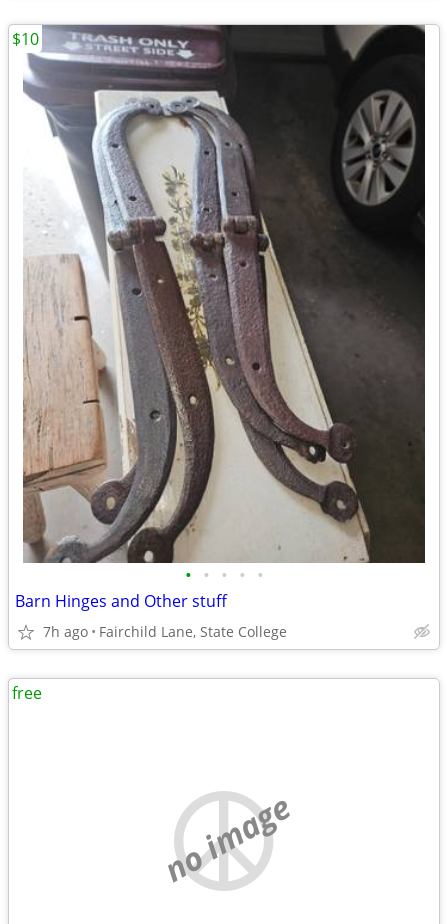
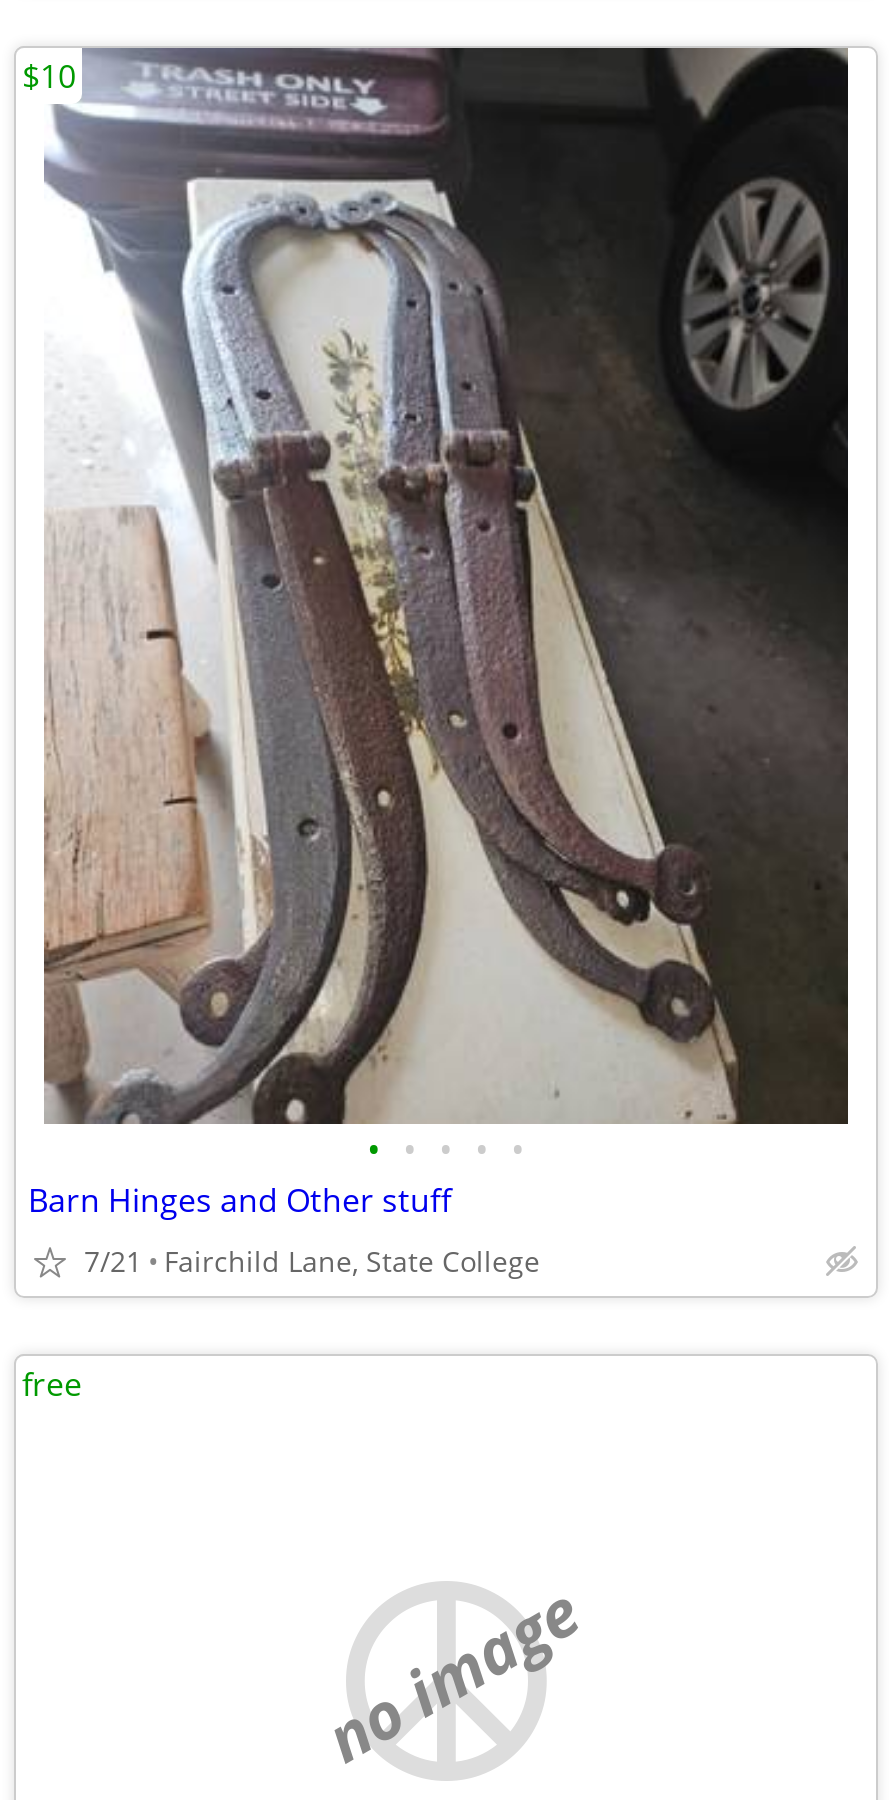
[43,622,287,641] 7h ago Fairchild Lane, State College -> [84,1242,540,1280] 7/21 Fairchild Lane, State College

